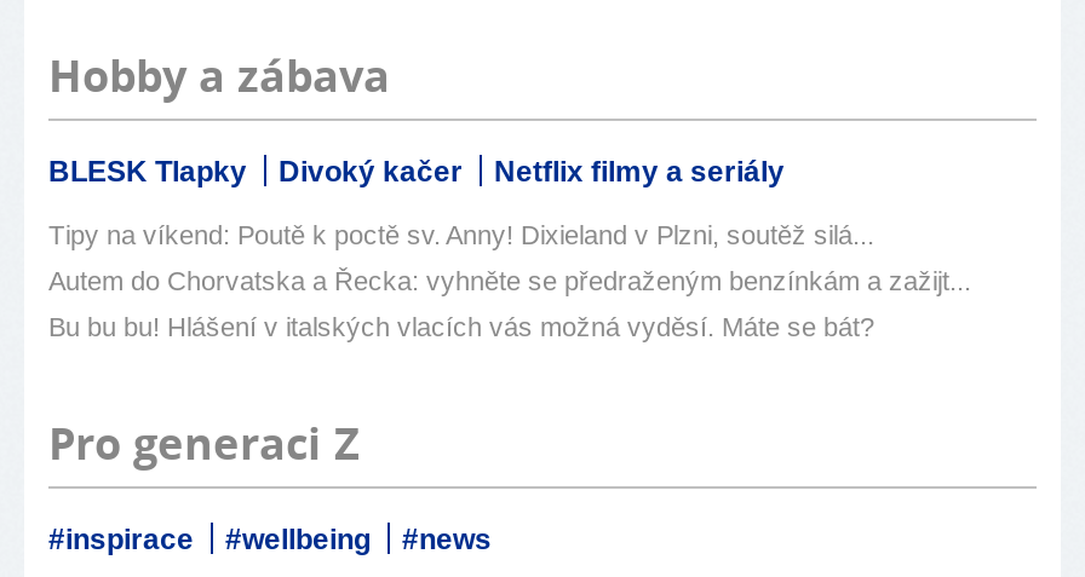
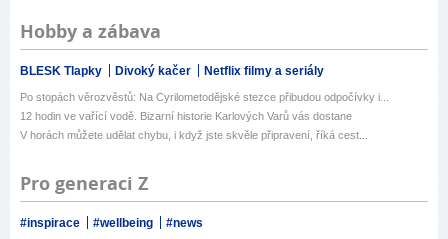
[48,220,874,249] Tipy na víkend: Poutě k poctě sv. Anny! Dixieland v Plzni, soutěž silá... -> [20,91,389,103] Po stopách věrozvěstů: Na Cyrilometodějské stezce přibudou odpočívky i...
[48,266,971,295] Autem do Chorvatska a Řecka: vyhněte se předraženým benzínkám a zažijt... -> [20,110,352,122] 12 hodin ve vařící vodě. Bizarní historie Karlových Varů vás dostane
[48,312,874,341] Bu bu bu! Hlášení v italských vlacích vás možná vyděsí. Máte se bát? -> [20,129,368,141] V horách můžete udělat chybu, i když jste skvěle připravení, říká cest...

